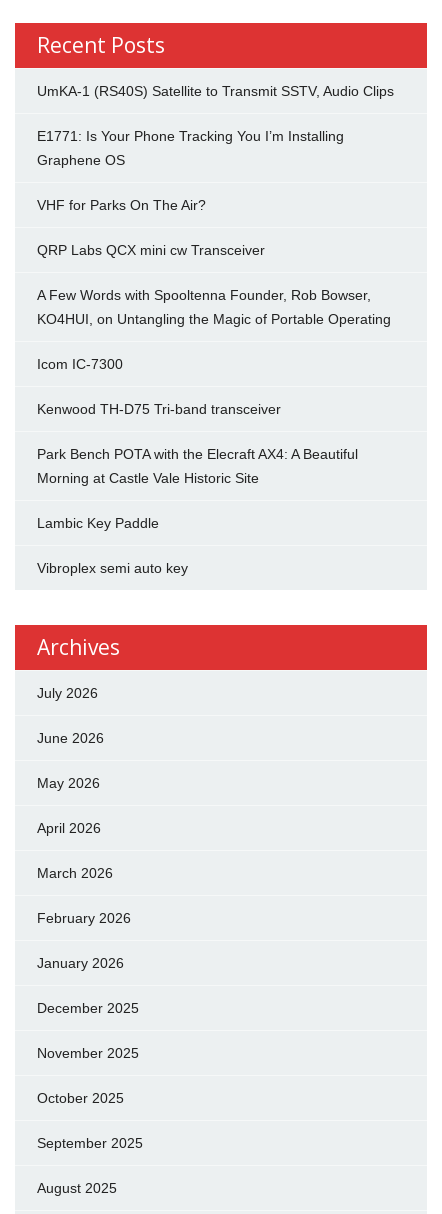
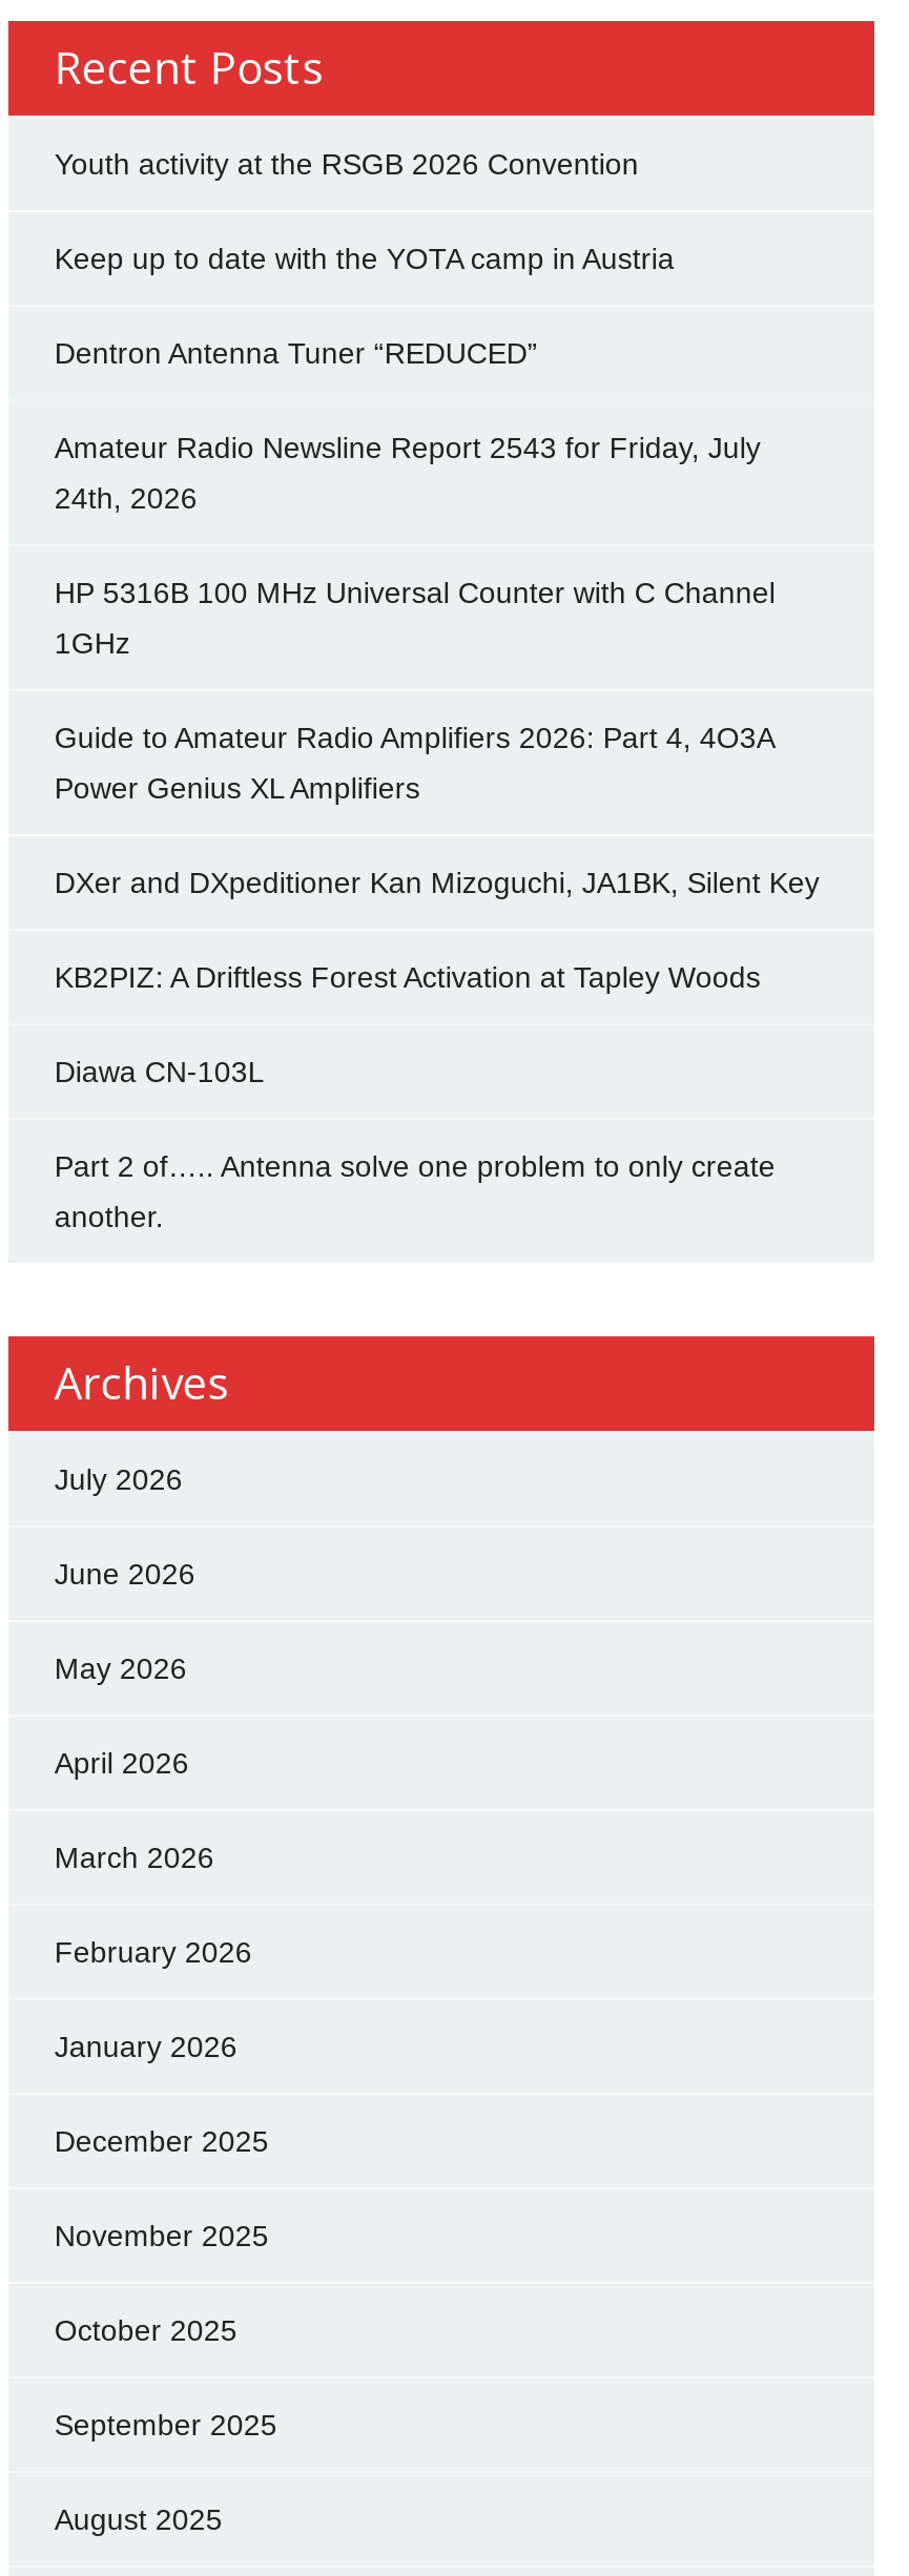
[37,83,394,576] UmKA-1 (RS40S) Satellite to Transmit SSTV, Audio Clips | E1771: Is Your Phone Tracking You I’m Installing | Graphene OS | VHF for Parks On The Air? | QRP Labs QCX mini cw Transceiver | A Few Words with Spooltenna Founder, Rob Bowser, | KO4HUI, on Untangling the Magic of Portable Operating | Icom IC-7300 | Kenwood TH-D75 Tri-band transceiver | Park Bench POTA with the Elecraft AX4: A Beautiful | Morning at Castle Vale Historic Site | Lambic Key Paddle | Vibroplex semi auto key -> [54,147,819,1234] Youth activity at the RSGB 2026 Convention | Keep up to date with the YOTA camp in Austria | Dentron Antenna Tuner “REDUCED” | Amateur Radio Newsline Report 2543 for Friday, July | 24th, 2026 | HP 5316B 100 MHz Universal Counter with C Channel | 1GHz | Guide to Amateur Radio Amplifiers 2026: Part 4, 4O3A | Power Genius XL Amplifiers | DXer and DXpeditioner Kan Mizoguchi, JA1BK, Silent Key | KB2PIZ: A Driftless Forest Activation at Tapley Woods | Diawa CN-103L | Part 2 of….. Antenna solve one problem to only create | another.

